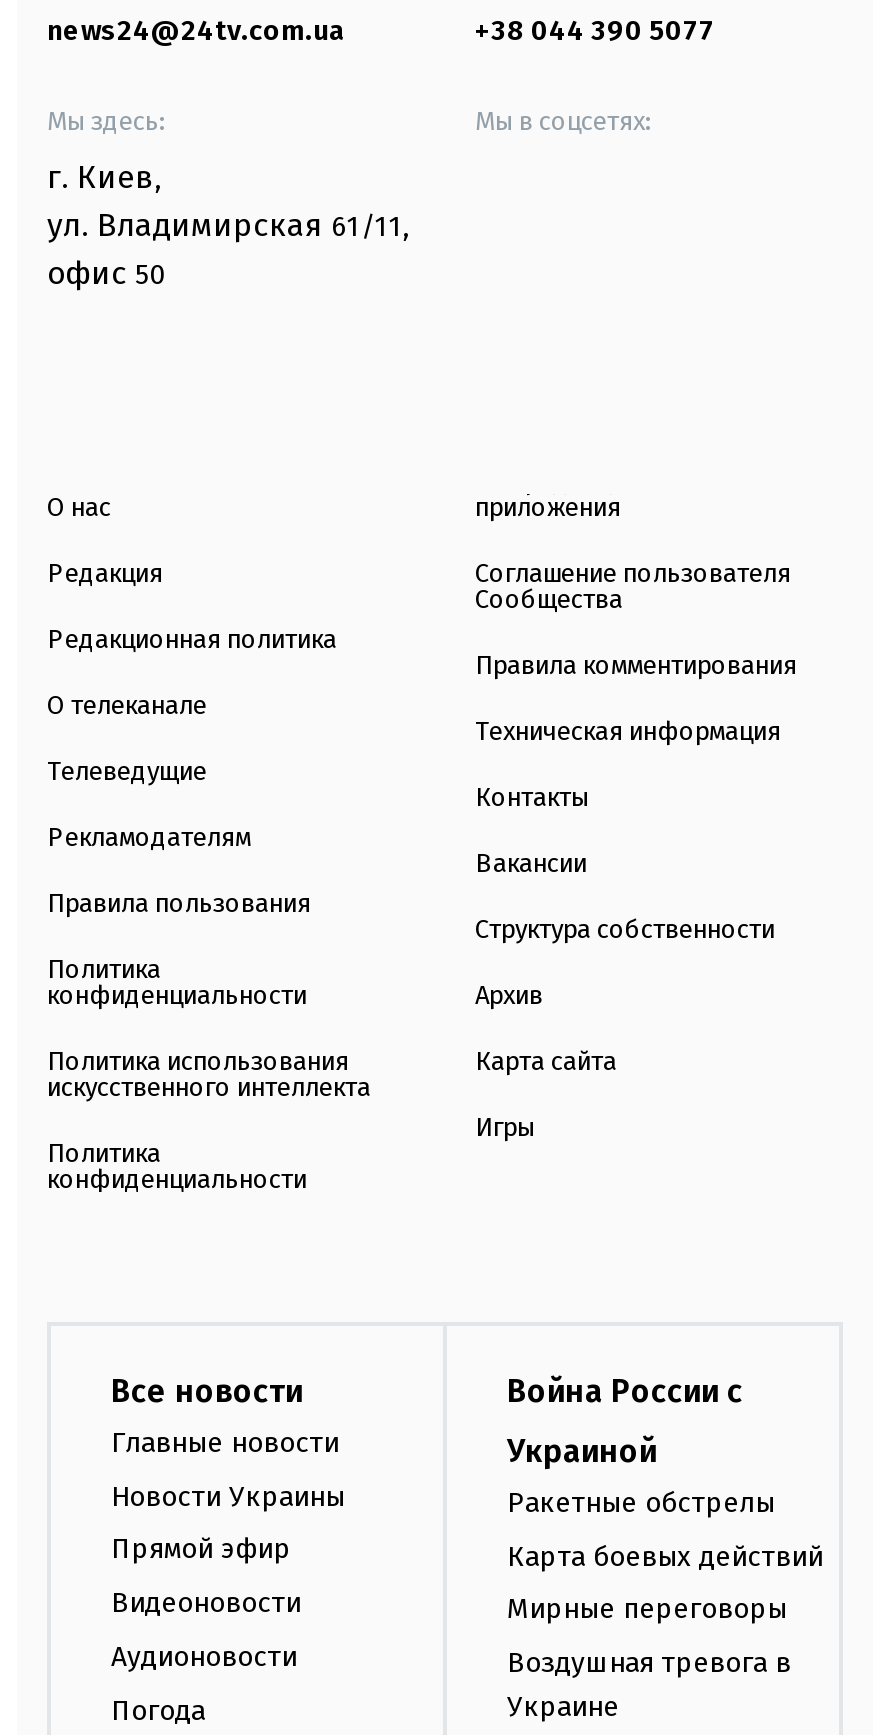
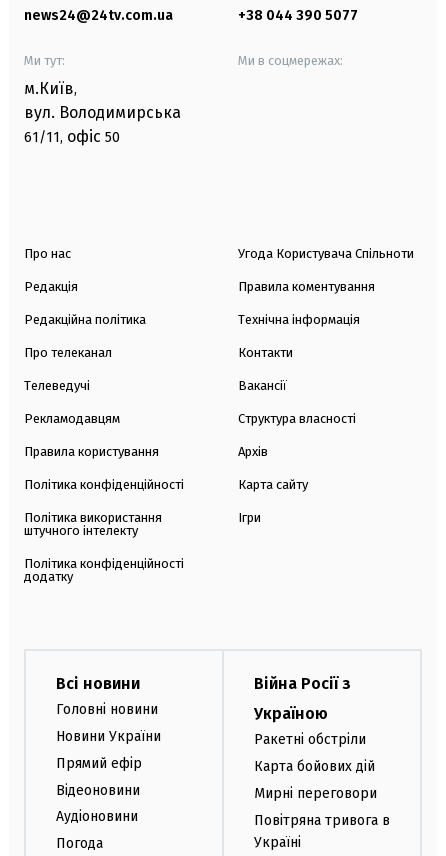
[47,105,409,291] Мы здесь: | г. Киев, | ул. Владимирская 61/11, | офис 50 -> [24,53,181,146] Ми тут: | м.Київ, | вул. Володимирська | 61/11, офіс 50
[475,105,651,135] Мы в соцсетях: -> [238,53,343,68] Ми в соцмережах:
[47,491,371,1193] О нас | Редакция | Редакционная политика | О телеканале | Телеведущие | Рекламодателям | Правила пользования | Политика | конфиденциальности | Политика использования | искусственного интеллекта | Политика | конфиденциальности -> [24,246,184,584] Про нас | Редакція | Редакційна політика | Про телеканал | Телеведучі | Рекламодавцям | Правила користування | Політика конфіденційності | Політика використання | штучного інтелекту | Політика конфіденційності | додатку
[475,491,797,1141] приложения | Соглашение пользователя | Сообщества | Правила комментирования | Техническая информация | Контакты | Вакансии | Структура собственности | Архив | Карта сайта | Игры -> [238,246,414,525] Угода Користувача Спільноти | Правила коментування | Технічна інформація | Контакти | Вакансії | Структура власності | Архів | Карта сайту | Ігри
[111,1371,345,1674] Все новости | Главные новости | Новости Украины | Прямой эфир | Видеоновости | Аудионовости -> [56,674,161,825] Всі новини | Головні новини | Новини України | Прямий ефір | Відеоновини | Аудіоновини
[507,1371,743,1409] Война России с -> [254,674,351,693] Війна Росії з
[507,1431,775,1519] Украиной | Ракетные обстрелы -> [254,704,366,748] Україною | Ракетні обстріли
[507,1539,823,1573] Карта боевых действий -> [254,758,375,775] Карта бойових дій
[507,1592,787,1626] Мирные переговоры -> [254,785,377,802] Мирні переговори
[507,1646,791,1724] Воздушная тревога в | Украине -> [254,811,390,850] Повітряна тривога в | Україні

